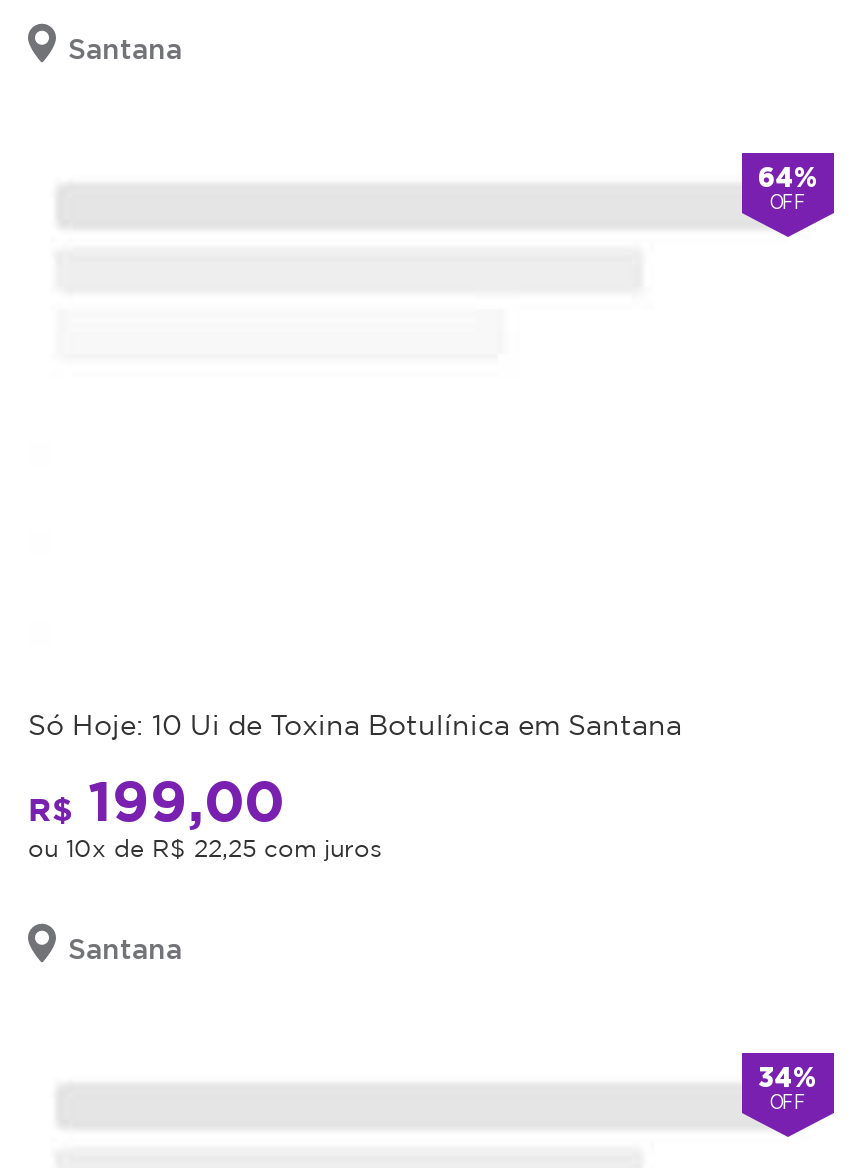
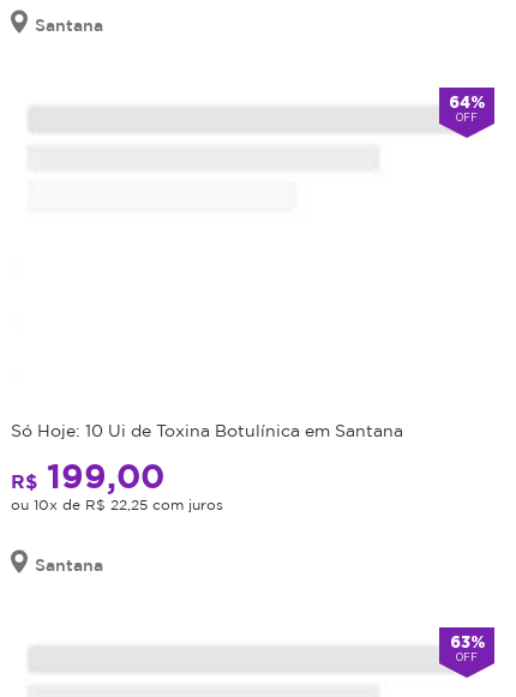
[759,1059,817,1095] 34% -> [449,631,484,653] 63%

